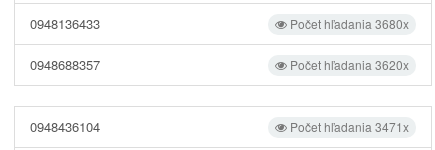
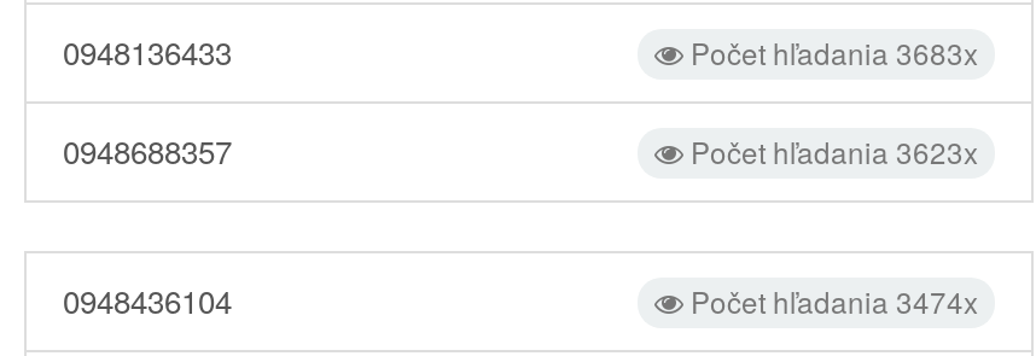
[287,15,409,32] Počet hľadania 3680x -> [683,31,978,72] Počet hľadania 3683x
[287,56,409,73] Počet hľadania 3620x -> [683,130,978,171] Počet hľadania 3623x
[287,118,409,135] Počet hľadania 3471x -> [683,279,978,320] Počet hľadania 3474x

